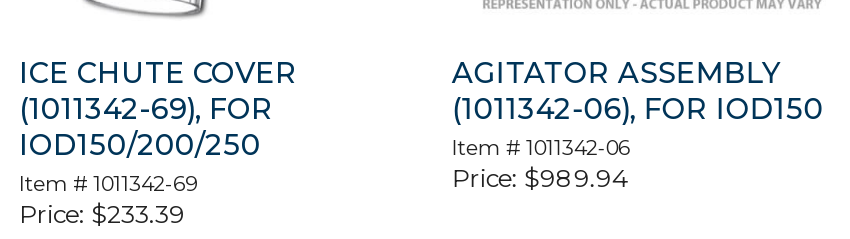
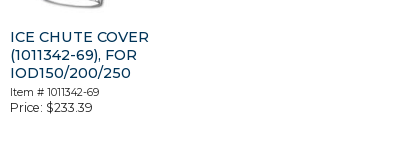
[452,56,824,194] AGITATOR ASSEMBLY | (1011342-06), FOR IOD150 | Item #1011342-06 | Price: $989.94 -> none

